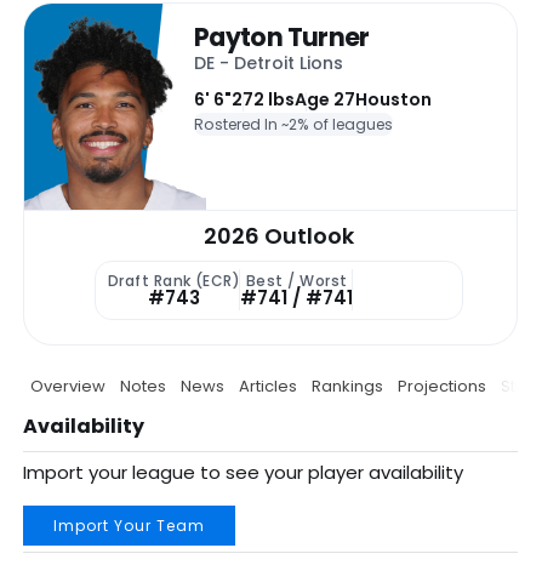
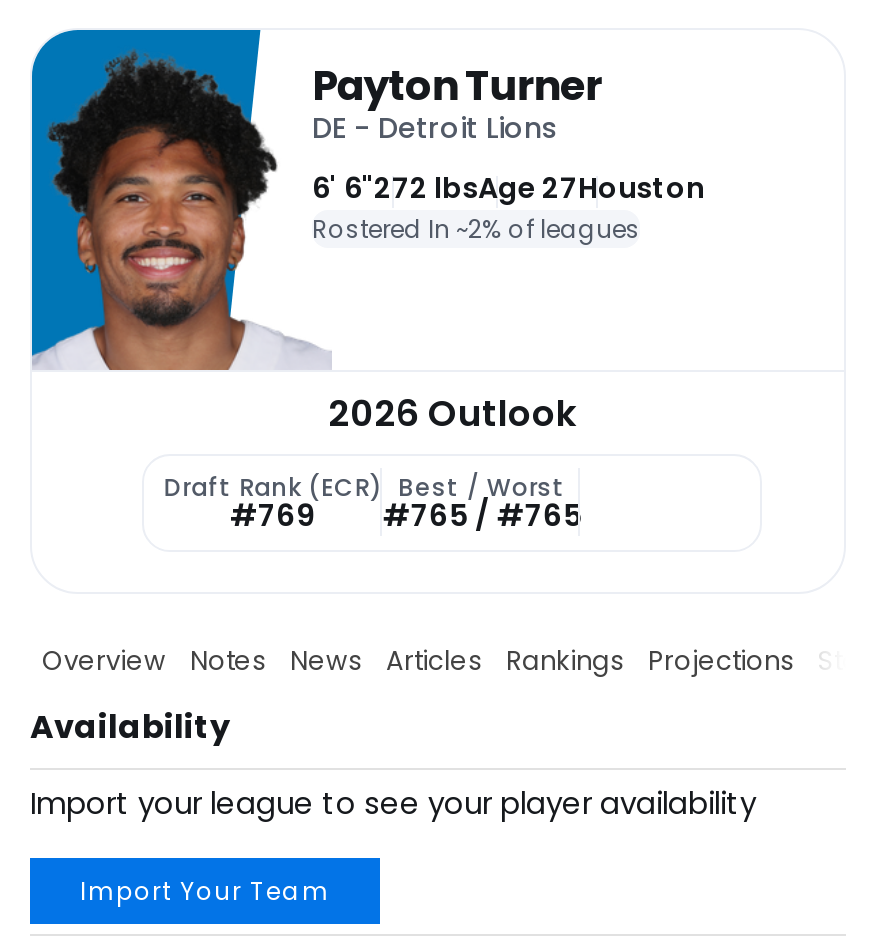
[148,285,200,311] #743 -> [230,495,316,537] #769
[241,285,353,311] #741 / #741 -> [383,495,581,537] #765 / #765

